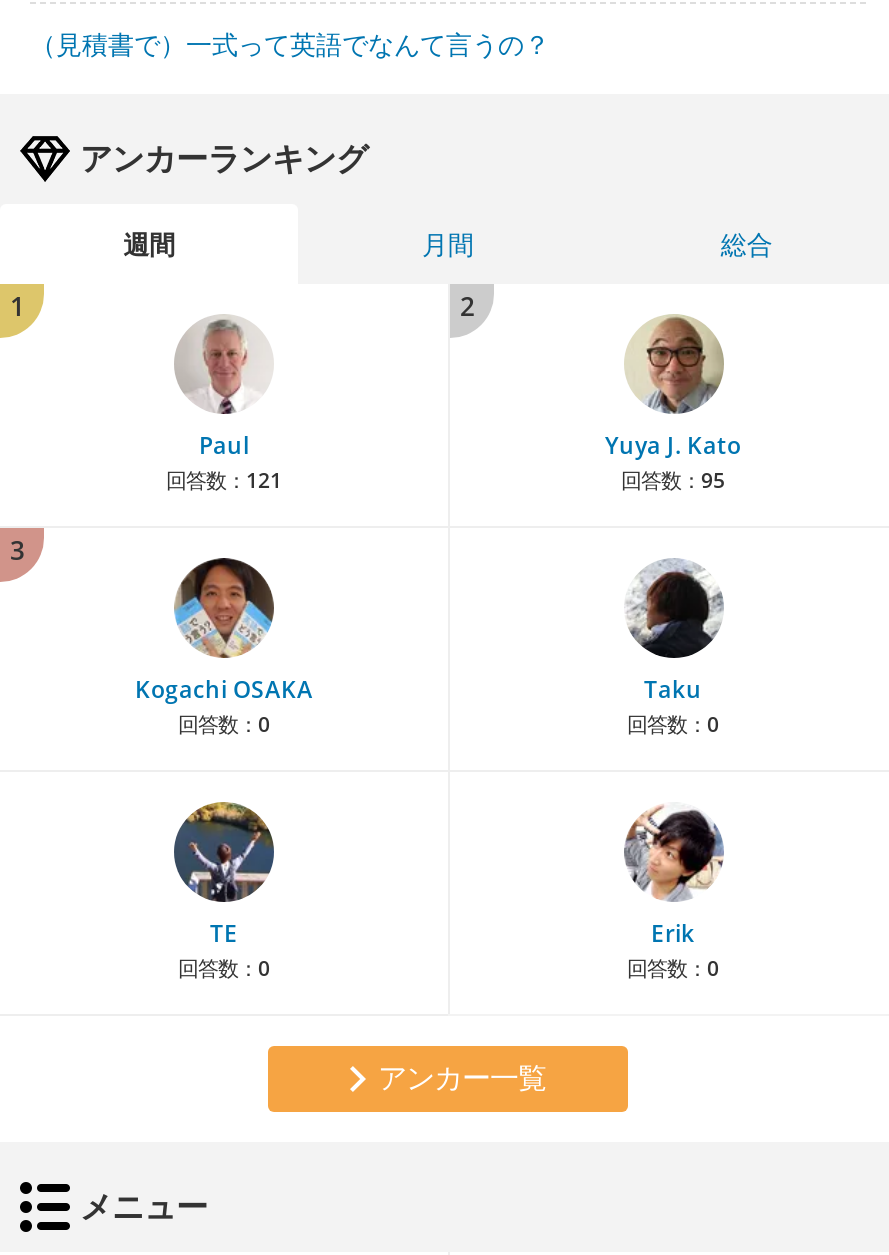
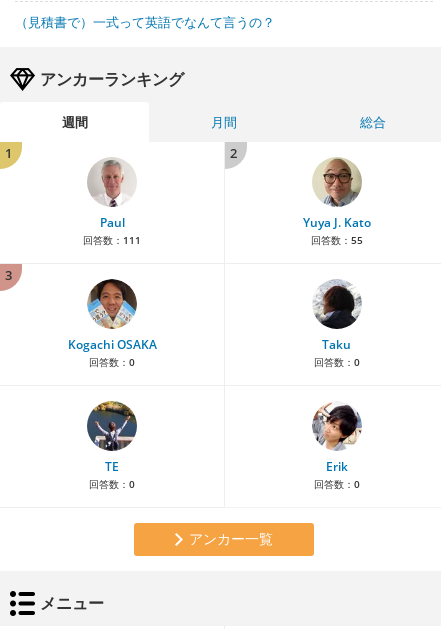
[166,467,282,495] 回答数：121 -> [83,233,141,247] 回答数：111
[621,467,725,495] 回答数：95 -> [310,233,362,247] 回答数：55

